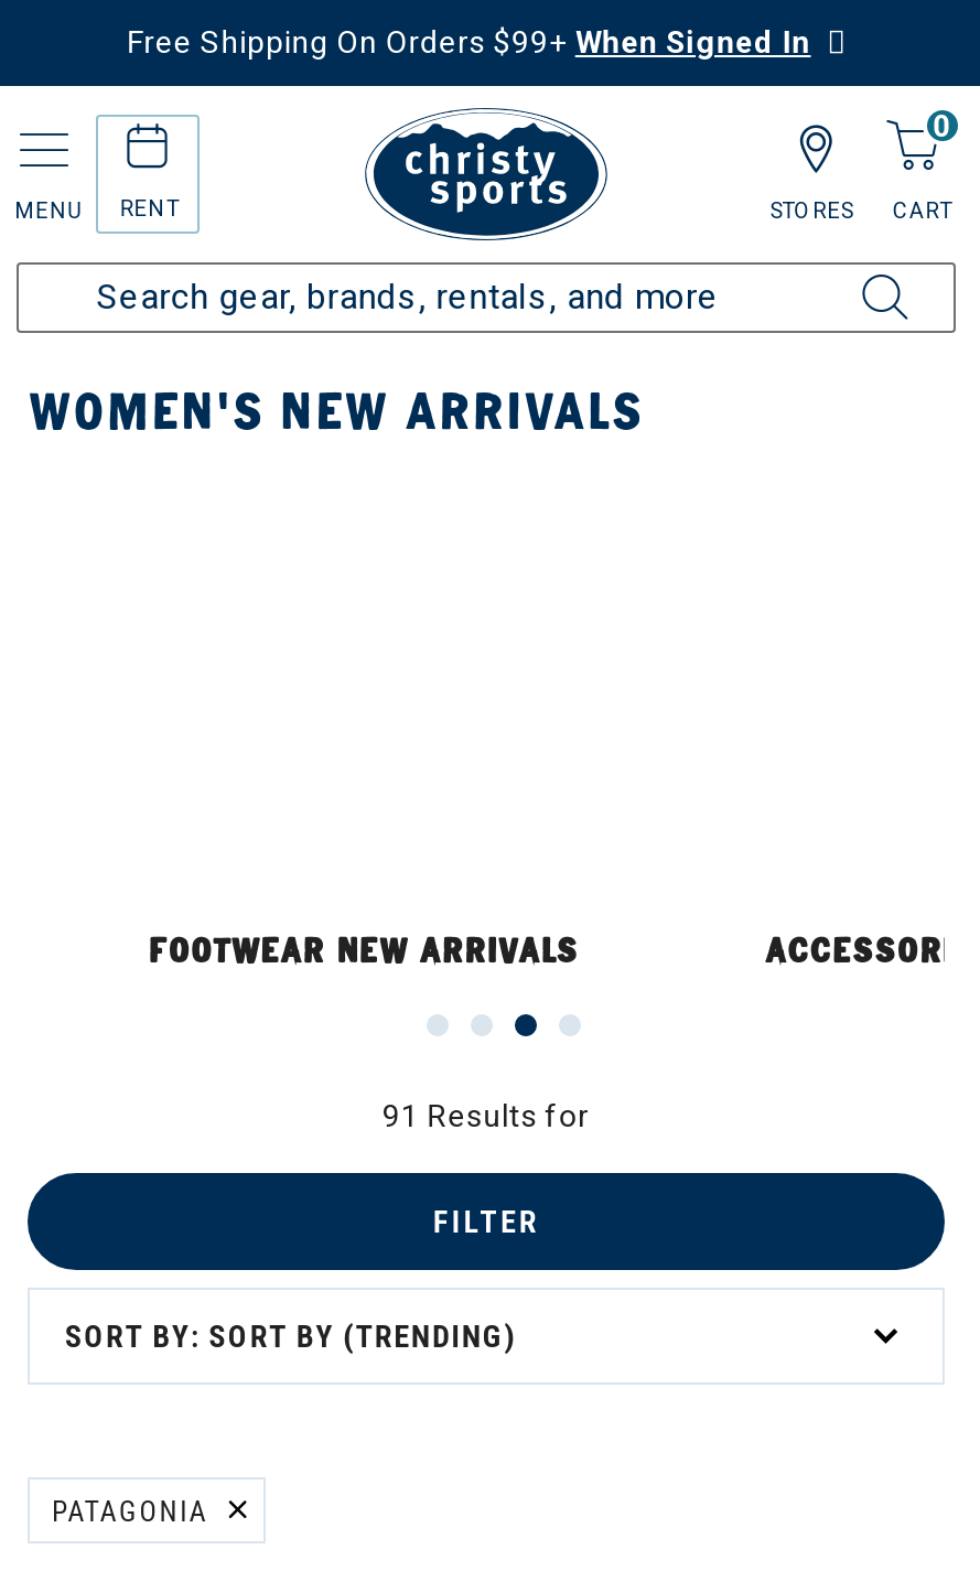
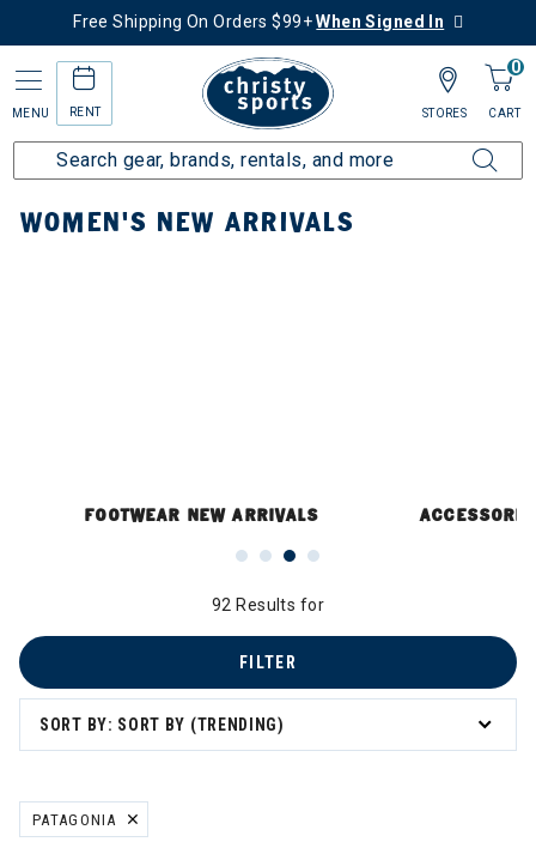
[383,1099,590,1134] 91 Results for -> [212,596,324,615] 92 Results for

